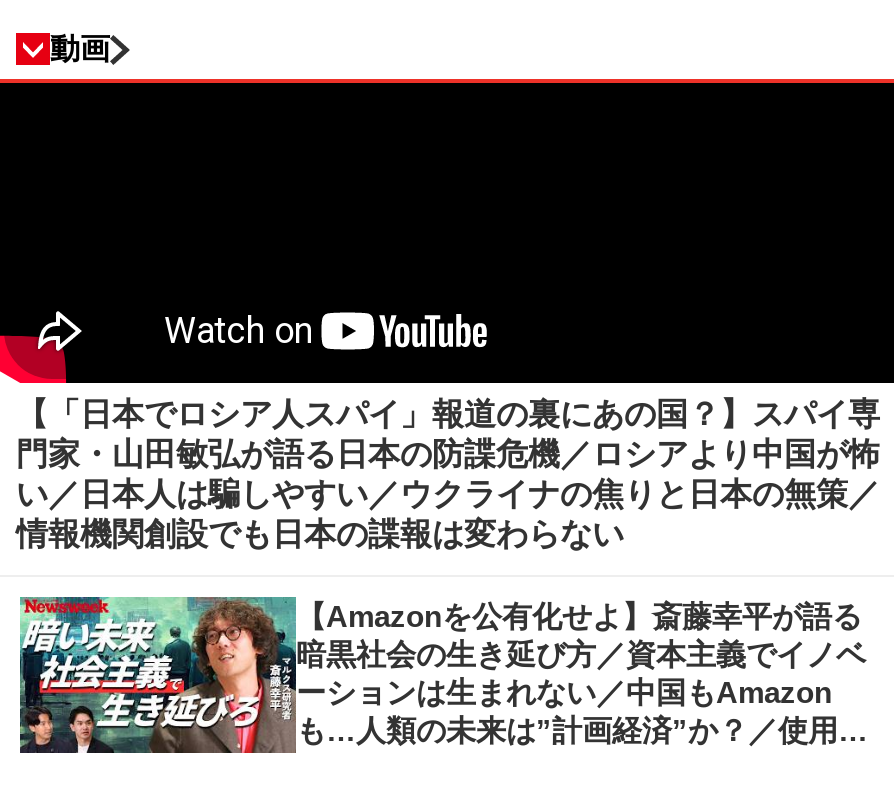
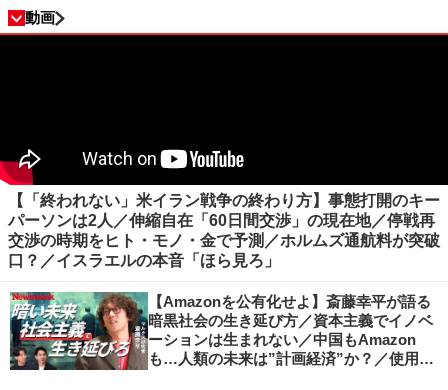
[16,397,880,551] 【「日本でロシア人スパイ」報道の裏にあの国？】スパイ専 | 門家・山田敏弘が語る日本の防諜危機／ロシアより中国が怖 | い／日本人は騙しやすい／ウクライナの焦りと日本の無策／ | 情報機関創設でも日本の諜報は変わらない -> [8,192,440,269] 【「終われない」米イラン戦争の終わり方】事態打開のキー | パーソンは2人／伸縮自在「60日間交渉」の現在地／停戦再 | 交渉の時期をヒト・モノ・金で予測／ホルムズ通航料が突破 | 口？／イスラエルの本音「ほら見ろ」

